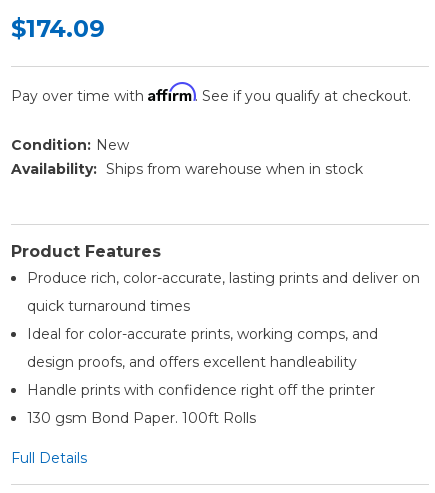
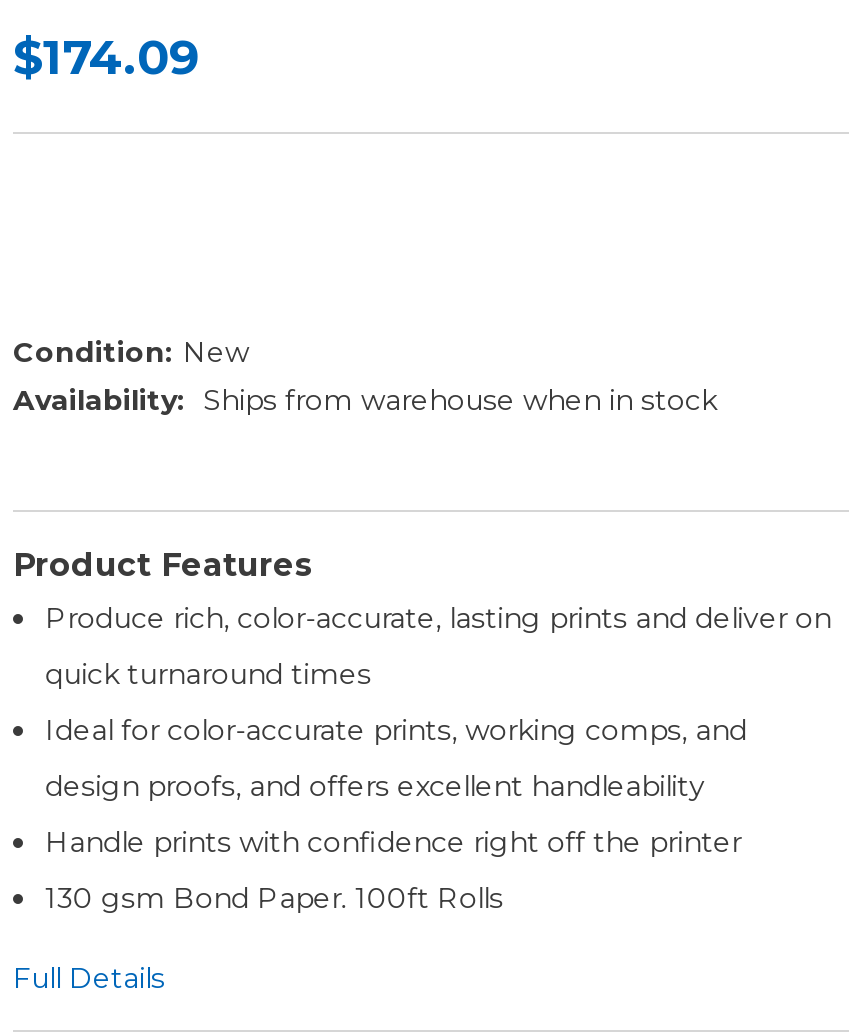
[11,82,411,105] Pay over time with Affirm. See if you qualify at checkout. -> none

